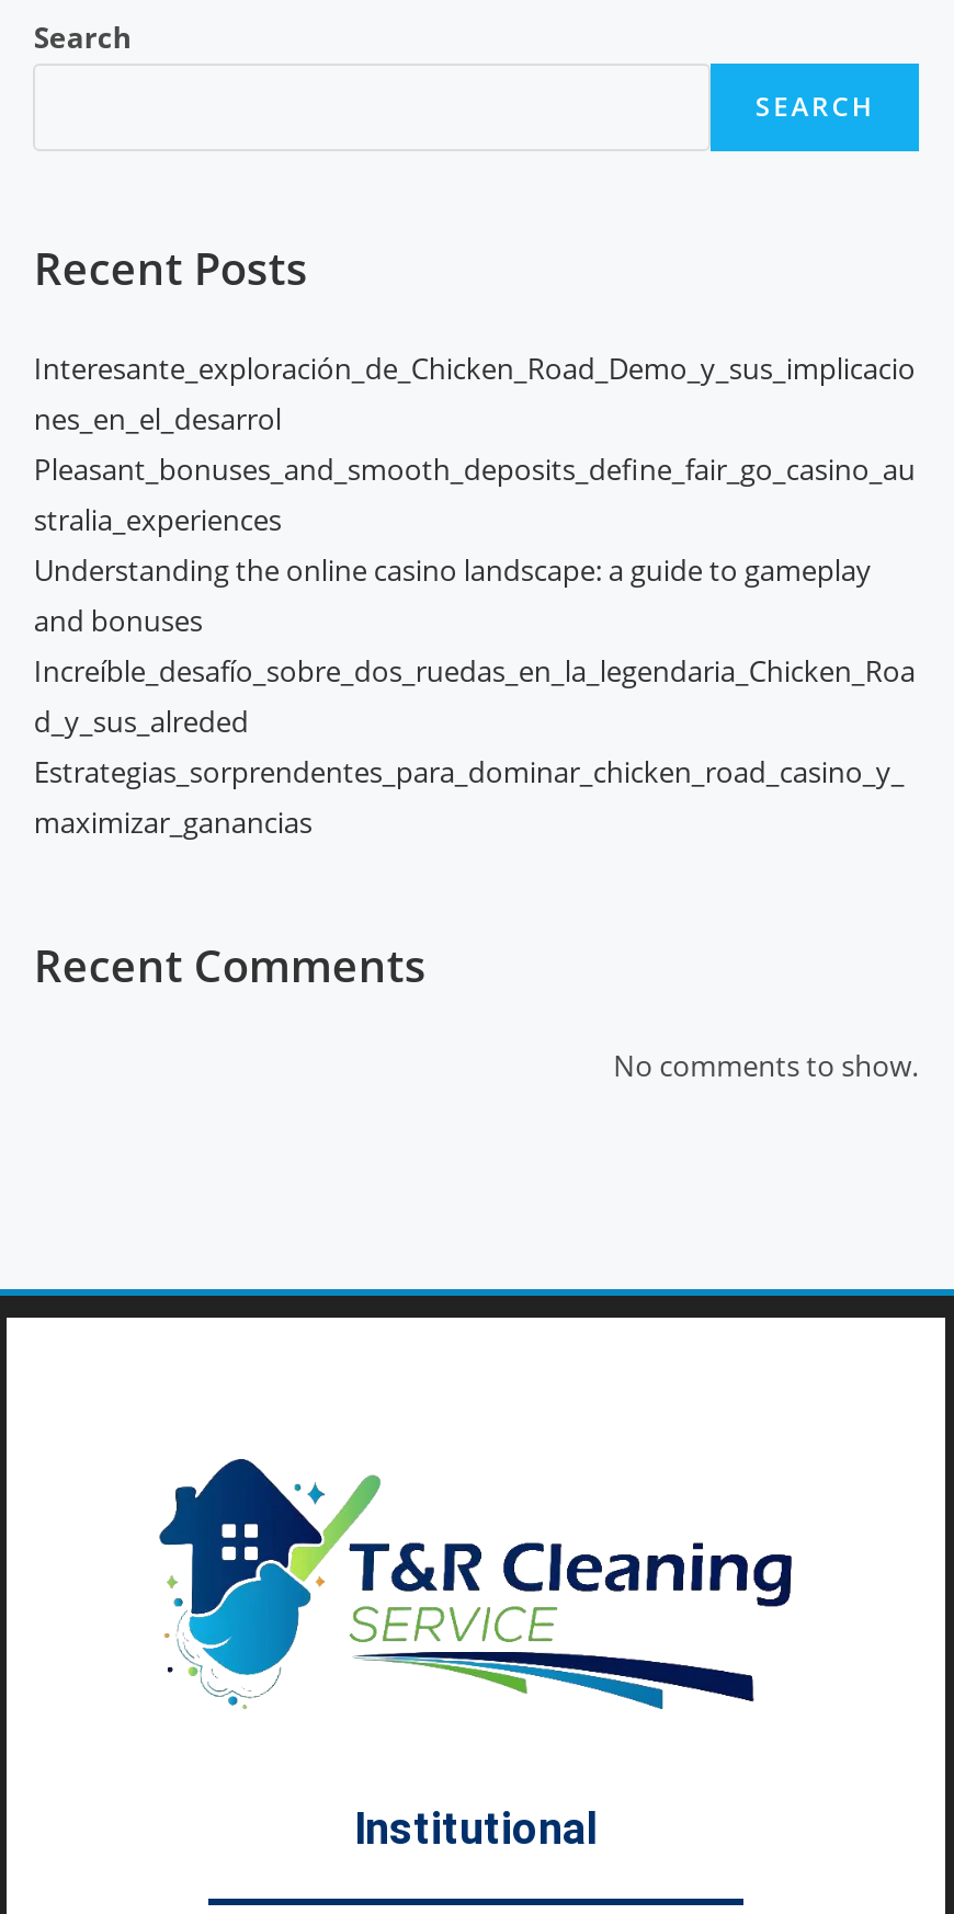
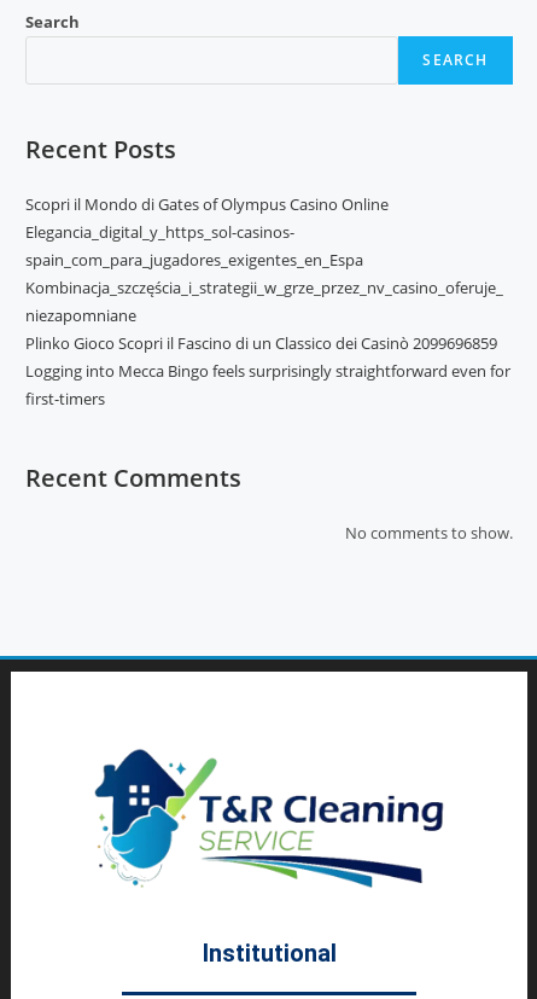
[34,348,915,841] Interesante_exploración_de_Chicken_Road_Demo_y_sus_implicacio | nes_en_el_desarrol | Pleasant_bonuses_and_smooth_deposits_define_fair_go_casino_au | stralia_experiences | Understanding the online casino landscape: a guide to gameplay | and bonuses | Increíble_desafío_sobre_dos_ruedas_en_la_legendaria_Chicken_Roa | d_y_sus_alreded | Estrategias_sorprendentes_para_dominar_chicken_road_casino_y_ | maximizar_ganancias -> [26,193,511,409] Scopri il Mondo di Gates of Olympus Casino Online | Elegancia_digital_y_https_sol-casinos- | spain_com_para_jugadores_exigentes_en_Espa | Kombinacja_szczęścia_i_strategii_w_grze_przez_nv_casino_oferuje_ | niezapomniane | Plinko Gioco Scopri il Fascino di un Classico dei Casinò 2099696859 | Logging into Mecca Bingo feels surprisingly straightforward even for | first-timers

